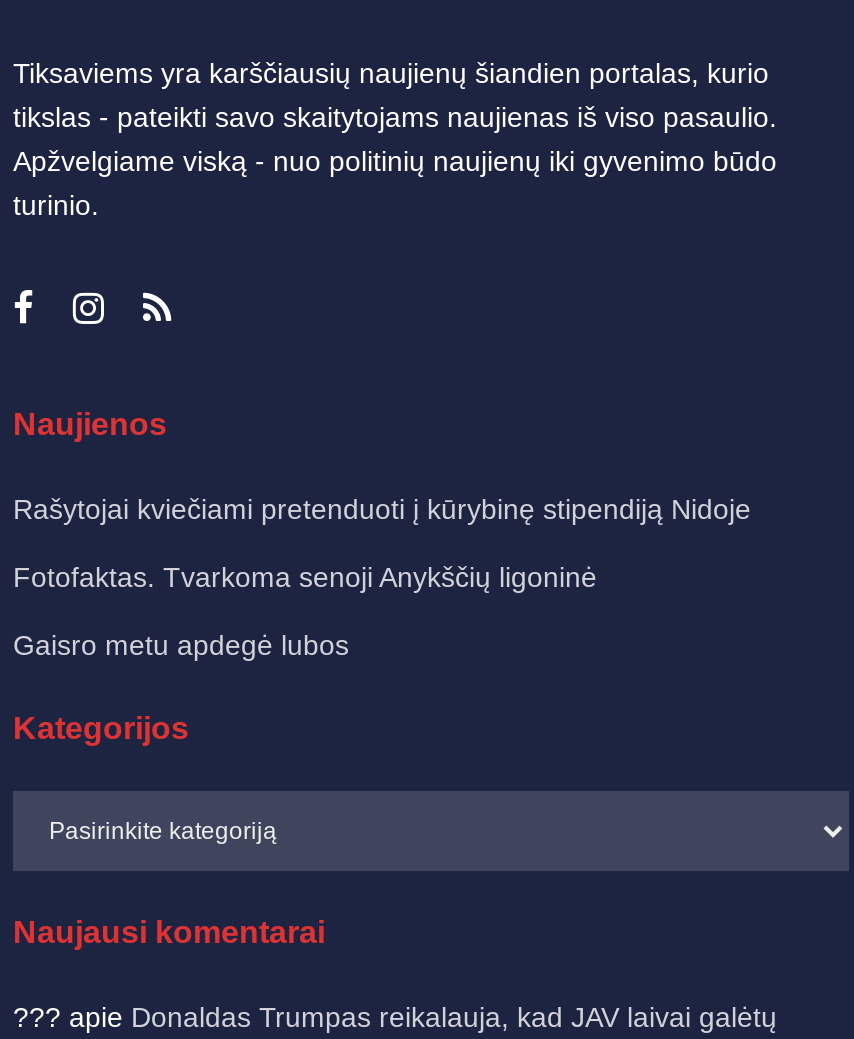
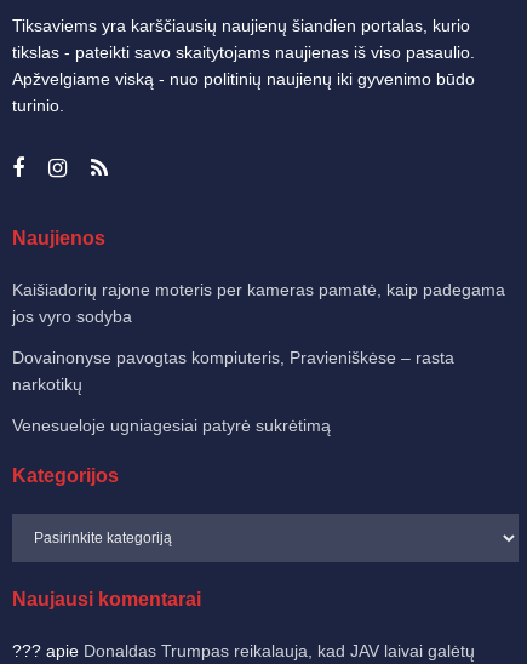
[13,494,751,526] Rašytojai kviečiami pretenduoti į kūrybinę stipendiją Nidoje -> [12,280,505,326] Kaišiadorių rajone moteris per kameras pamatė, kaip padegama | jos vyro sodyba
[13,562,597,594] Fotofaktas. Tvarkoma senoji Anykščių ligoninė -> [12,348,454,394] Dovainonyse pavogtas kompiuteris, Pravieniškėse – rasta | narkotikų
[13,630,349,662] Gaisro metu apdegė lubos -> [12,416,331,435] Venesueloje ugniagesiai patyrė sukrėtimą

